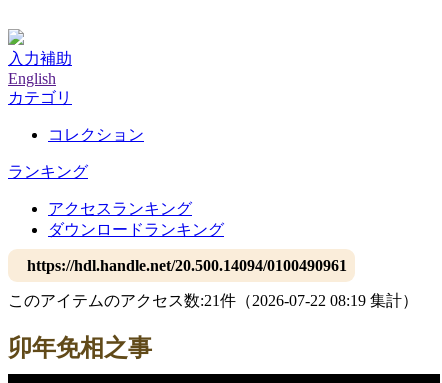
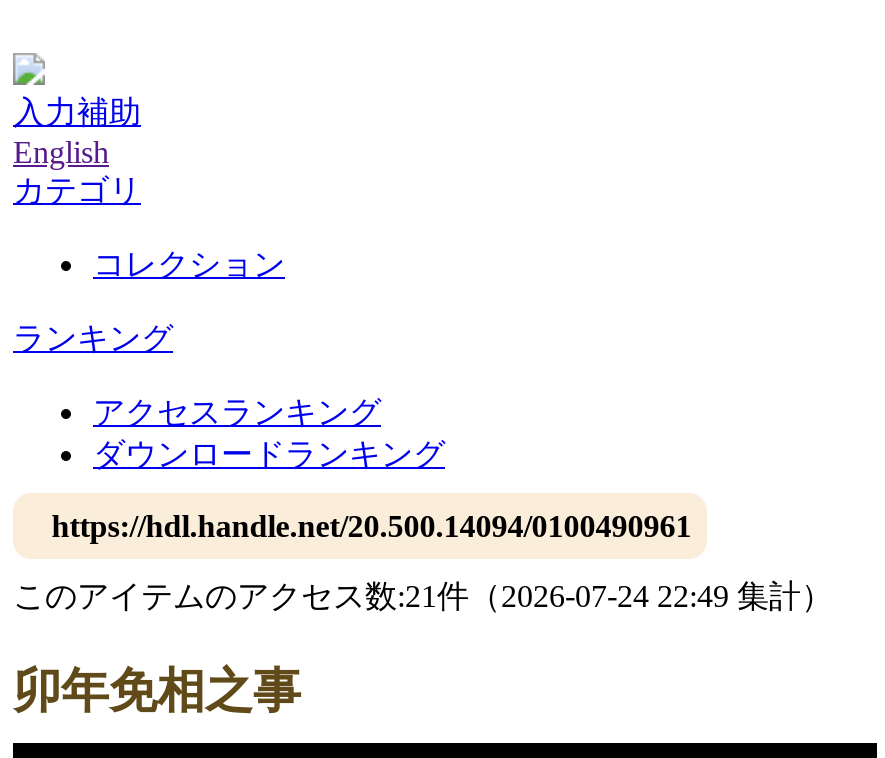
[8,292,418,309] このアイテムのアクセス数:21件（2026-07-22 08:19 集計） -> [13,579,833,613] このアイテムのアクセス数:21件（2026-07-24 22:49 集計）

